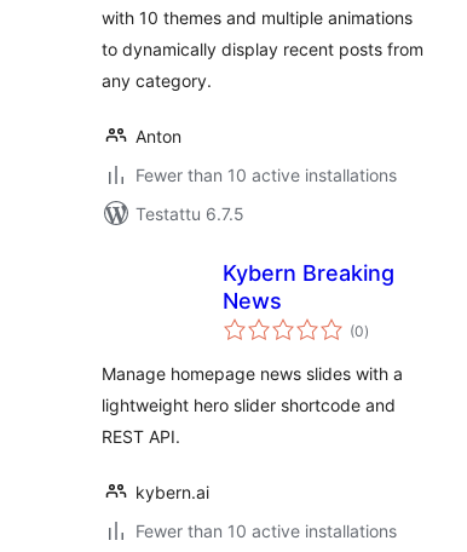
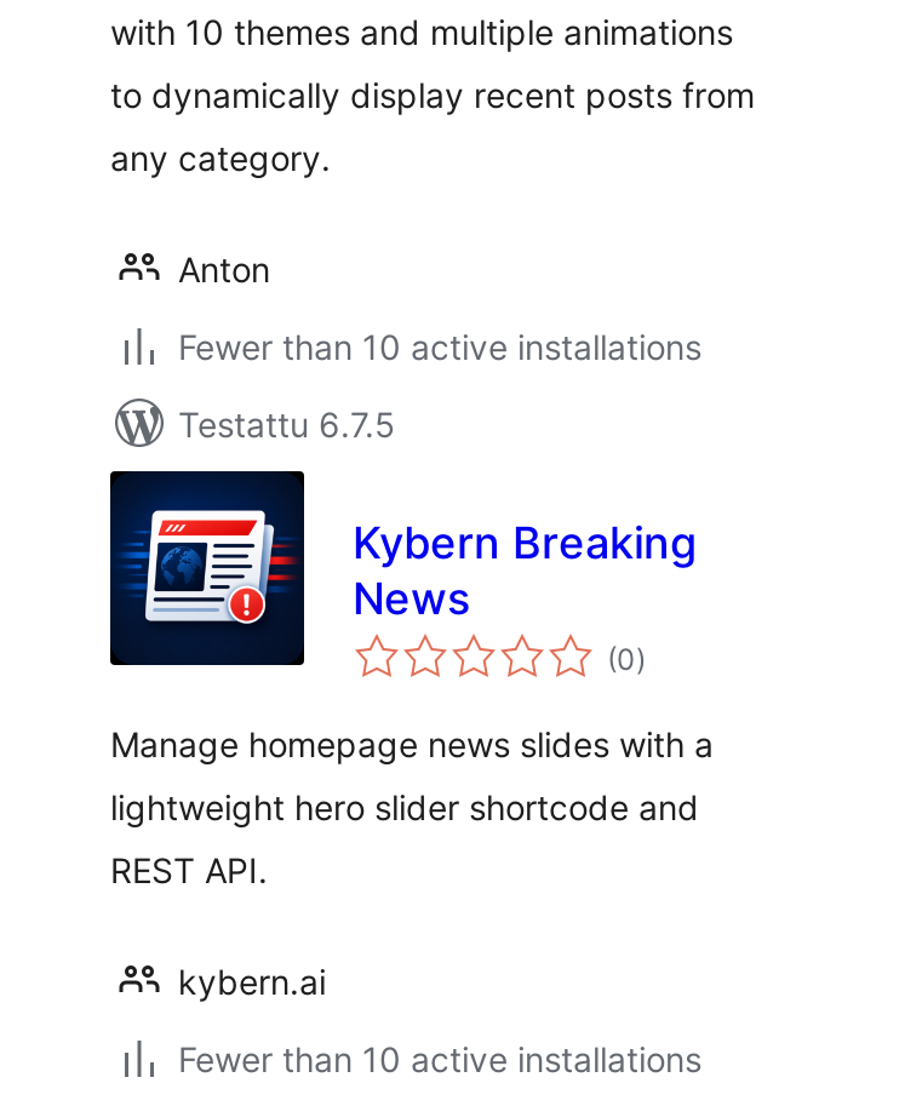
none -> [108,469,307,667] [image]

